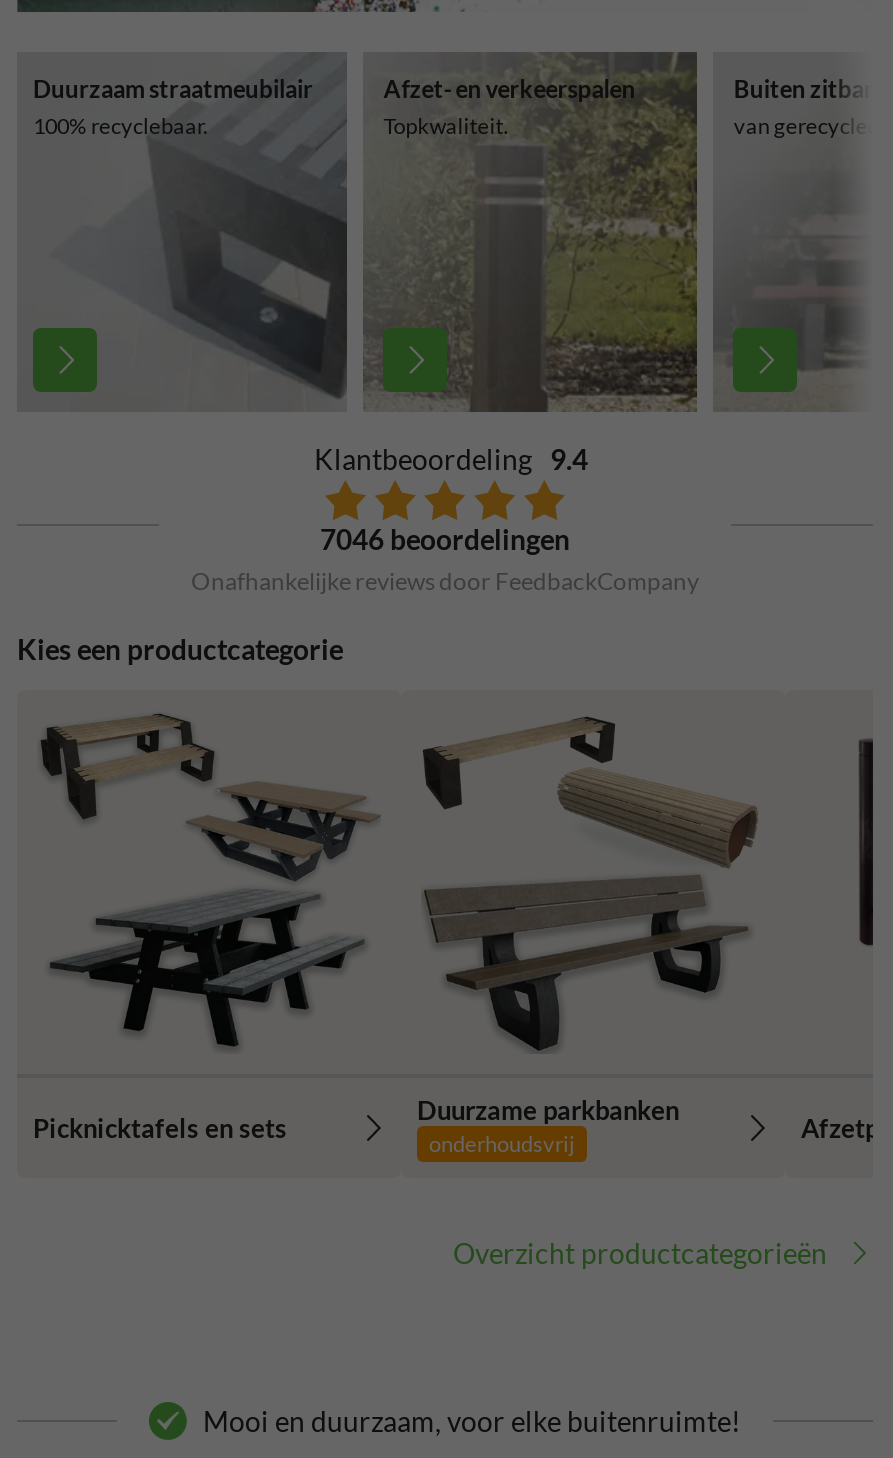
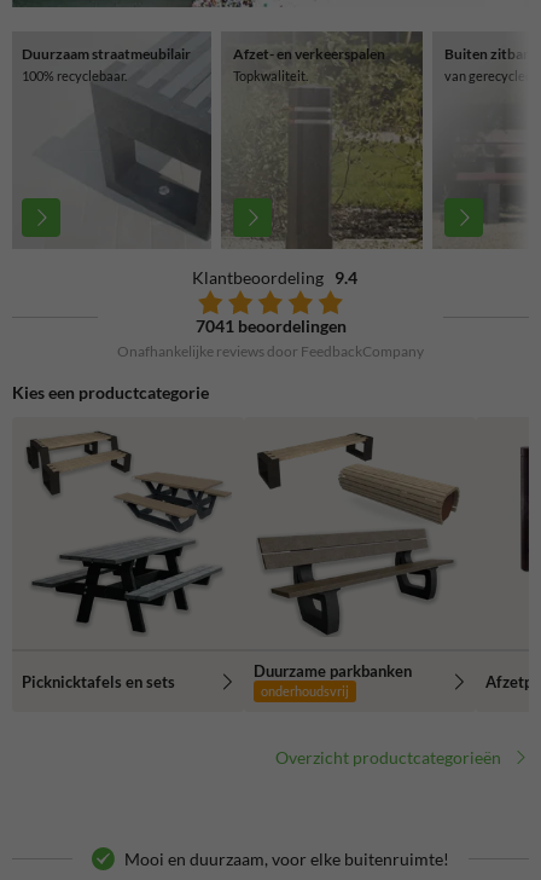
[320,522,570,556] 7046 beoordelingen -> [195,315,346,336] 7041 beoordelingen

